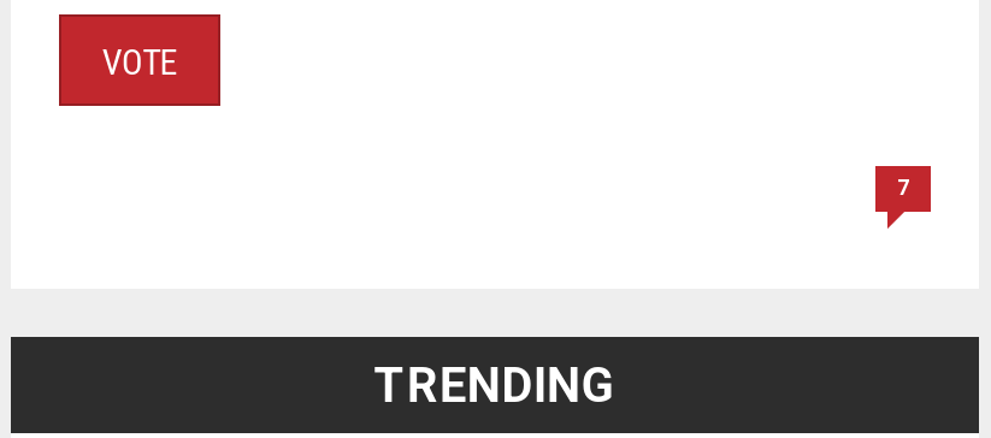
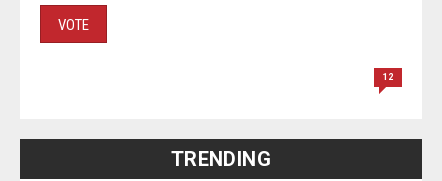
[897,173,909,205] 7 -> [383,71,393,84] 12

